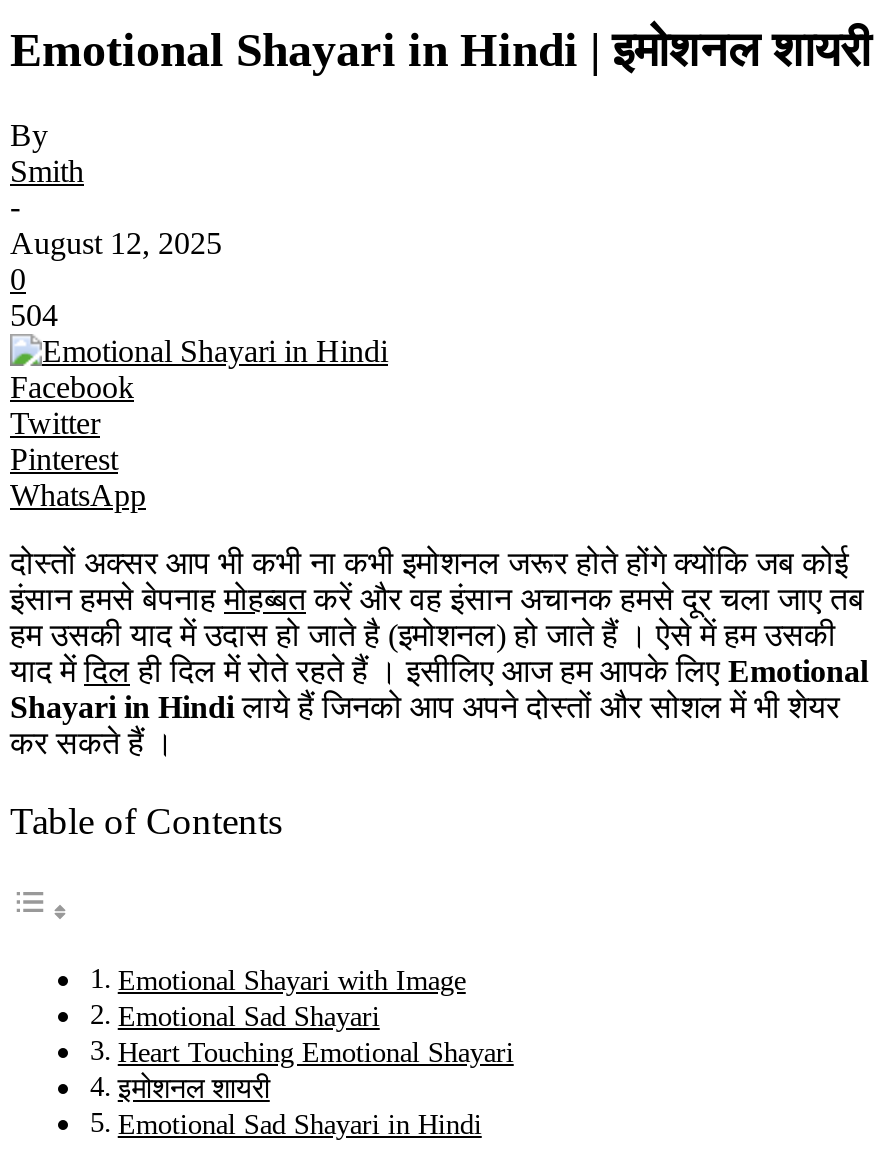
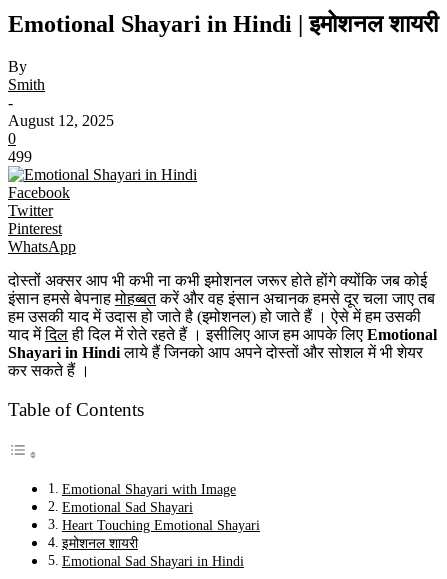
[10,298,58,332] 504 -> [8,148,32,165] 499

